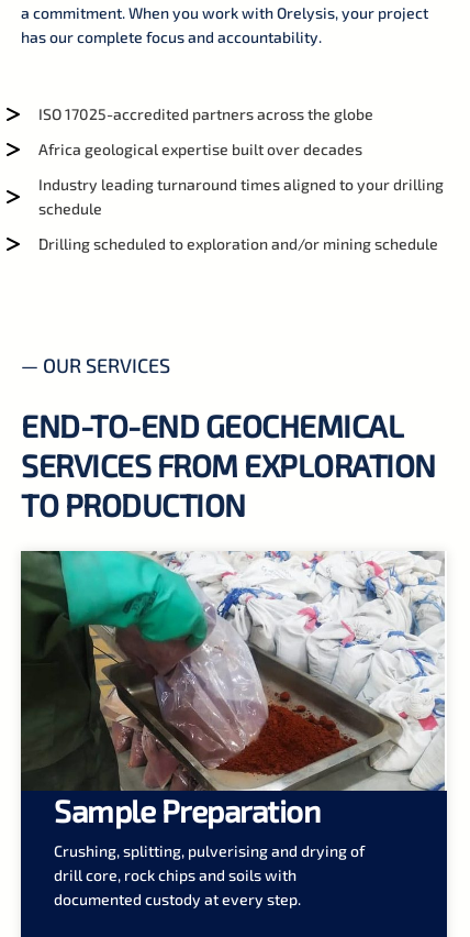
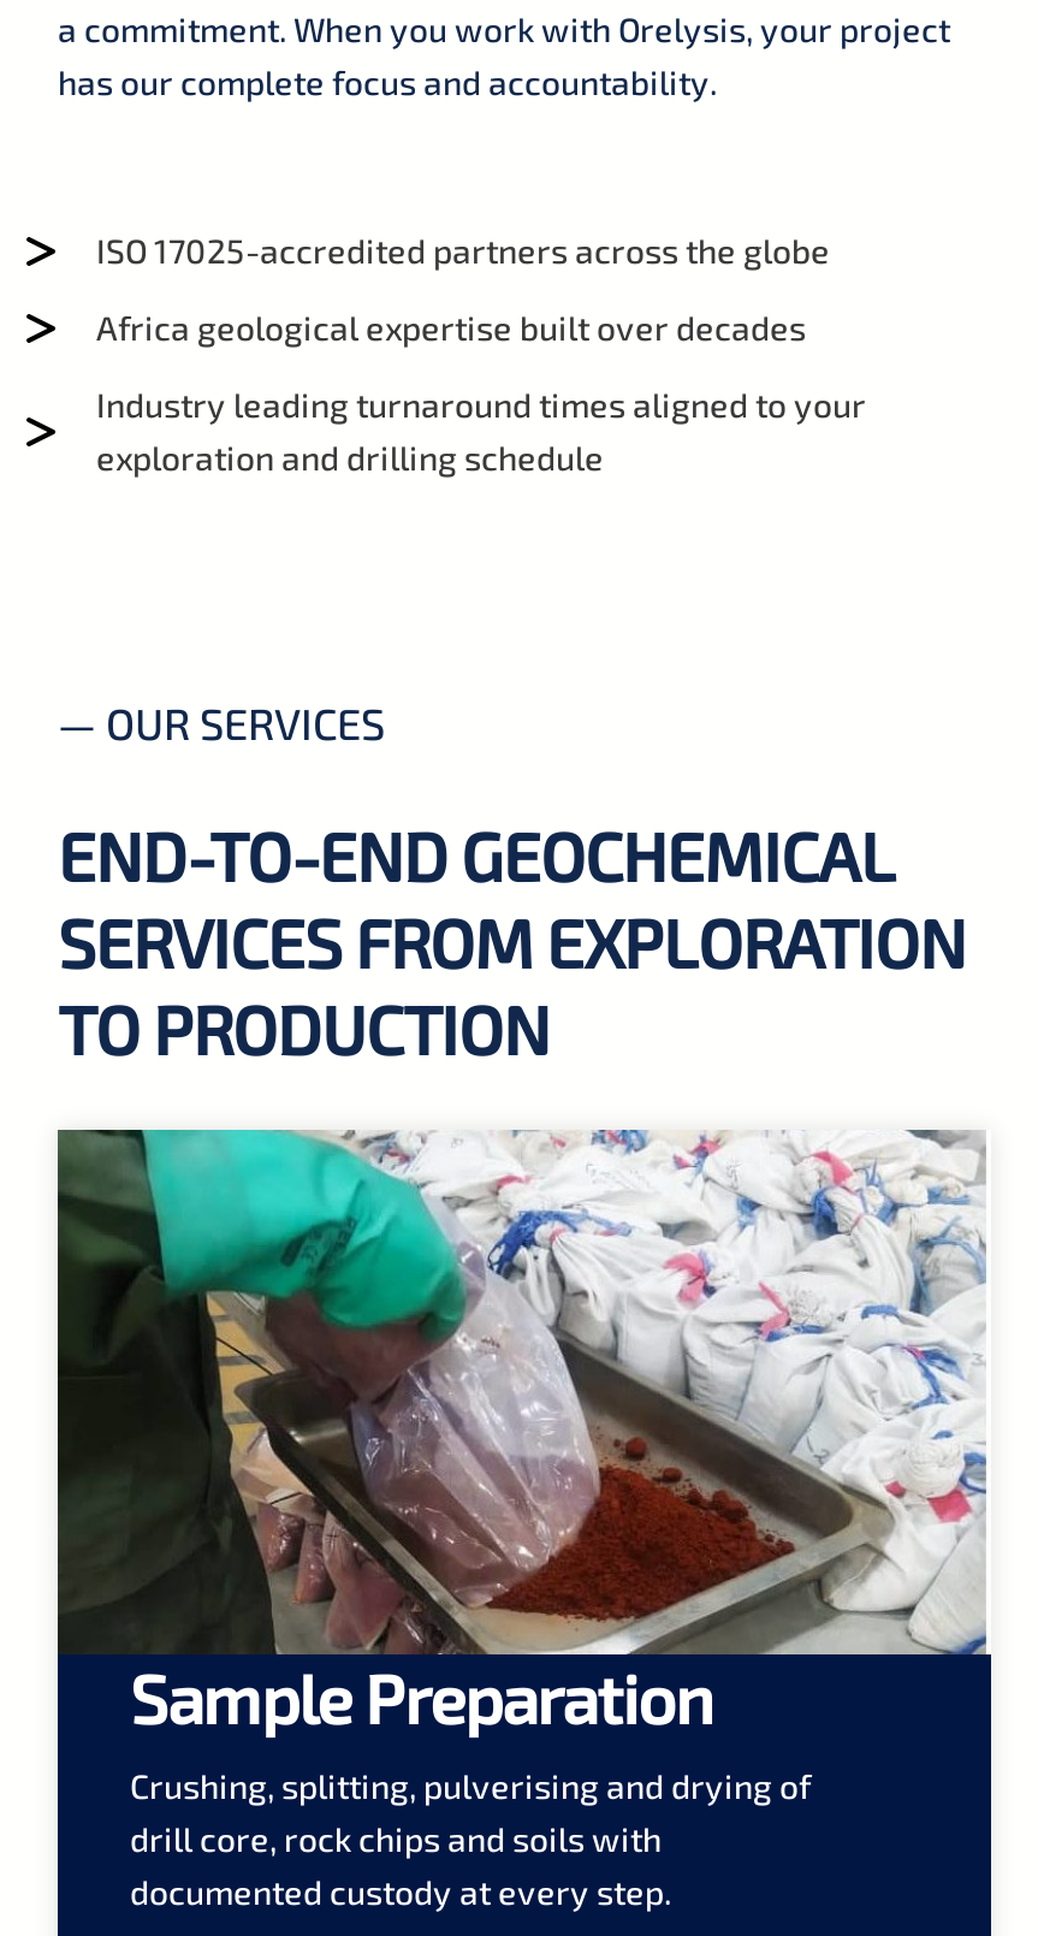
[38,175,444,253] Industry leading turnaround times aligned to your drilling | schedule | Drilling scheduled to exploration and/or mining schedule -> [96,383,866,476] Industry leading turnaround times aligned to your | exploration and drilling schedule

